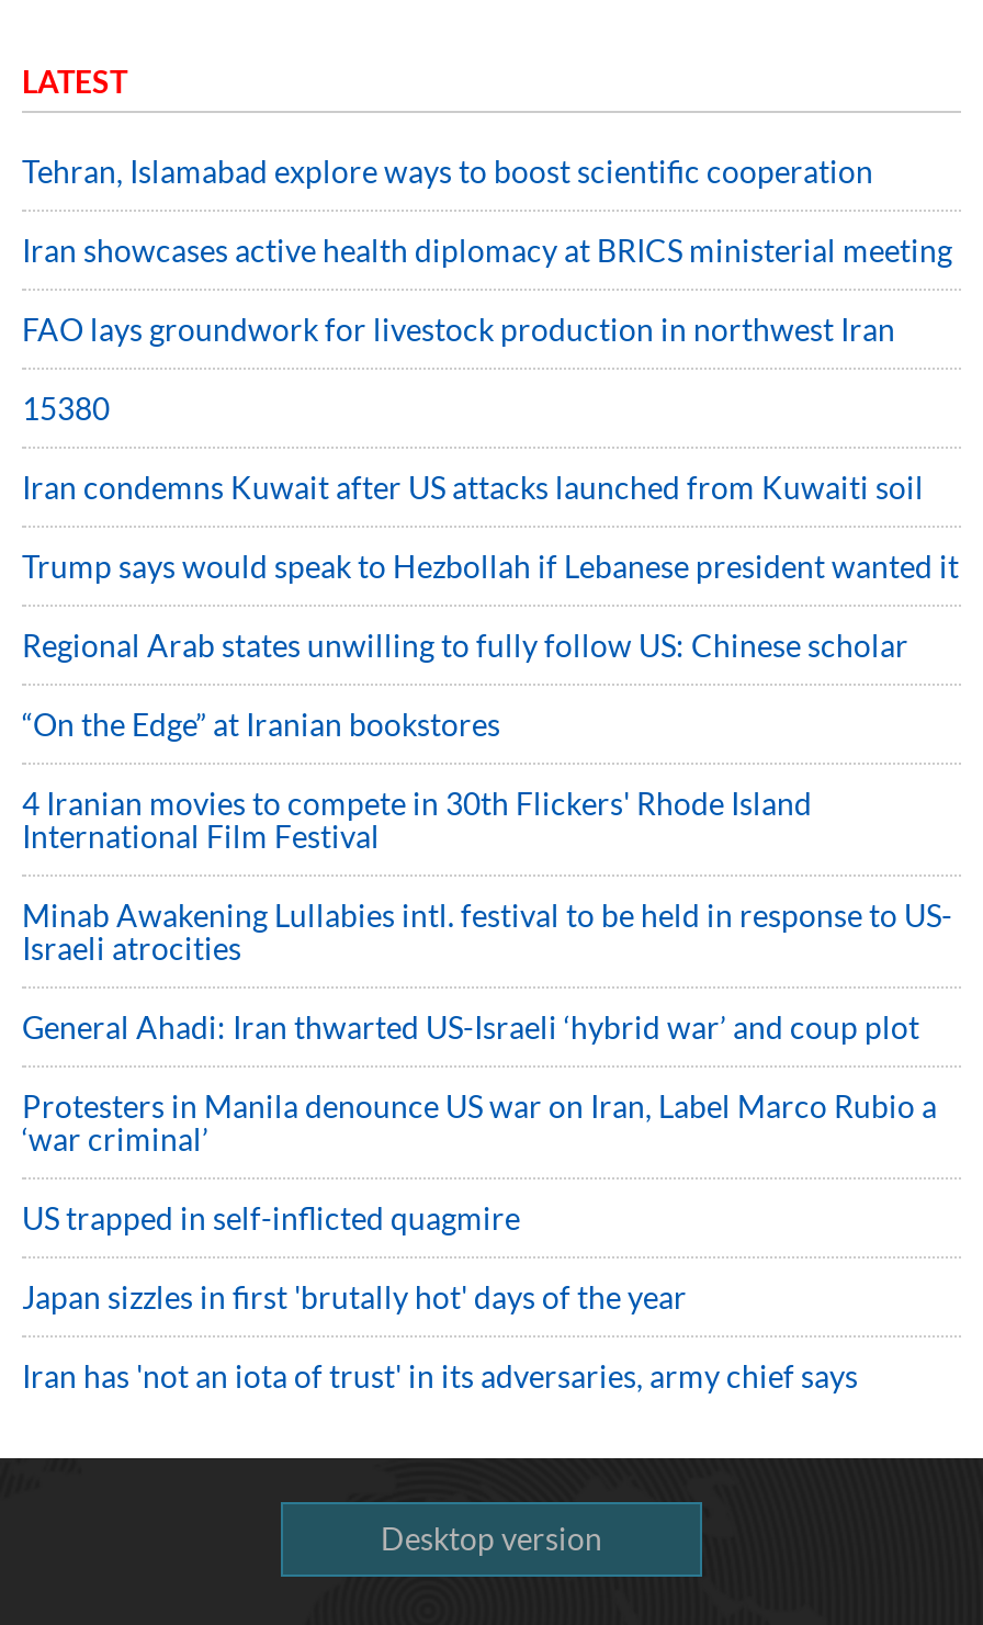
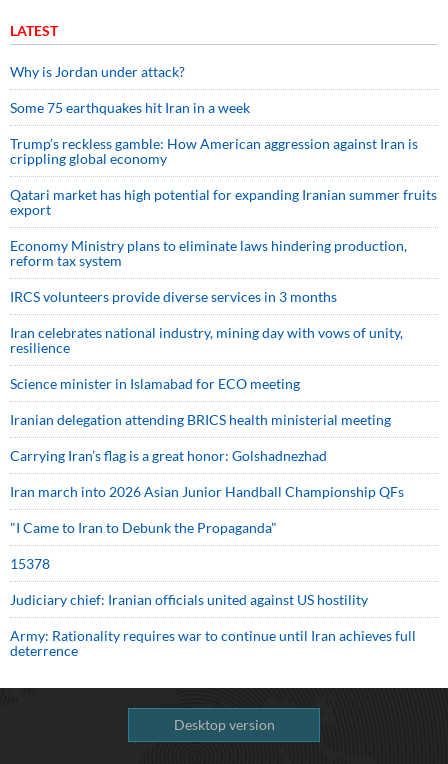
[22,152,873,190] Tehran, Islamabad explore ways to boost scientific cooperation -> [10,63,185,80] Why is Jordan under attack?
[22,231,952,269] Iran showcases active health diplomacy at BRICS ministerial meeting -> [10,99,250,116] Some 75 earthquakes hit Iran in a week
[22,310,895,348] FAO lays groundwork for livestock production in northwest Iran -> [10,135,418,167] Trump’s reckless gamble: How American aggression against Iran is | crippling global economy
[22,389,110,427] 15380 -> [10,186,437,218] Qatari market has high potential for expanding Iranian summer fruits | export
[22,468,924,506] Iran condemns Kuwait after US attacks launched from Kuwaiti soil -> [10,237,407,269] Economy Ministry plans to eliminate laws hindering production, | reform tax system
[22,547,959,585] Trump says would speak to Hezbollah if Lebanese president wanted it -> [10,288,337,305] IRCS volunteers provide diverse services in 3 months
[22,626,908,664] Regional Arab states unwilling to fully follow US: Chinese scholar -> [10,324,403,356] Iran celebrates national industry, mining day with vows of unity, | resilience
[22,705,500,743] “On the Edge” at Iranian bookstores -> [10,375,300,392] Science minister in Islamabad for ECO meeting
[22,784,812,855] 4 Iranian movies to compete in 30th Flickers' Rhode Island | International Film Festival -> [10,411,391,428] Iranian delegation attending BRICS health ministerial meeting
[22,896,952,966] Minab Awakening Lullabies intl. festival to be held in response to US- | Israeli atrocities -> [10,447,327,464] Carrying Iran’s flag is a great honor: Golshadnezhad
[22,1008,919,1045] General Ahadi: Iran thwarted US-Israeli ‘hybrid war’ and coup plot -> [10,483,404,500] Iran march into 2026 Asian Junior Handball Championship QFs
[22,1087,937,1157] Protesters in Manila denounce US war on Iran, Label Marco Rubio a | ‘war criminal’ -> [10,519,277,536] "I Came to Iran to Debunk the Propaganda"
[22,1199,527,1236] US trapped in self-inflicted quagmire -> [10,555,50,572] 15378
[22,1278,687,1315] Japan sizzles in first 'brutally hot' days of the year -> [10,591,374,608] Judiciary chief: Iranian officials united against US hostility
[22,1357,865,1394] Iran has 'not an iota of trust' in its adversaries, army chief says -> [10,627,416,659] Army: Rationality requires war to continue until Iran achieves full | deterrence

